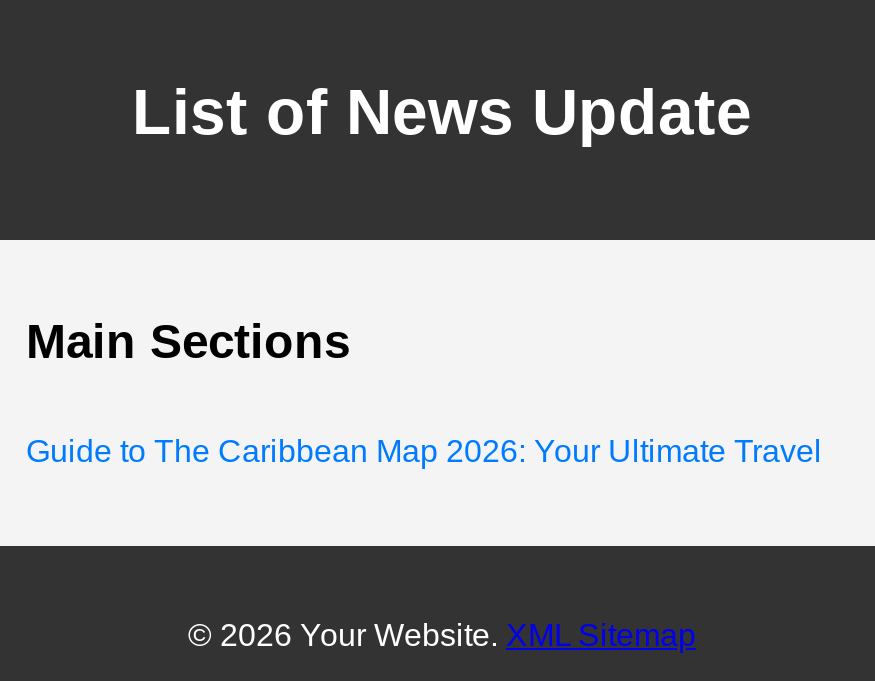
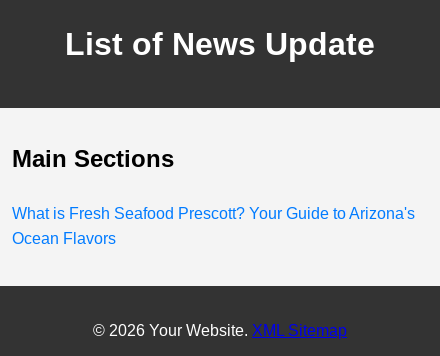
[26,434,822,468] Guide to The Caribbean Map 2026: Your Ultimate Travel -> [12,205,415,247] What is Fresh Seafood Prescott? Your Guide to Arizona's | Ocean Flavors

